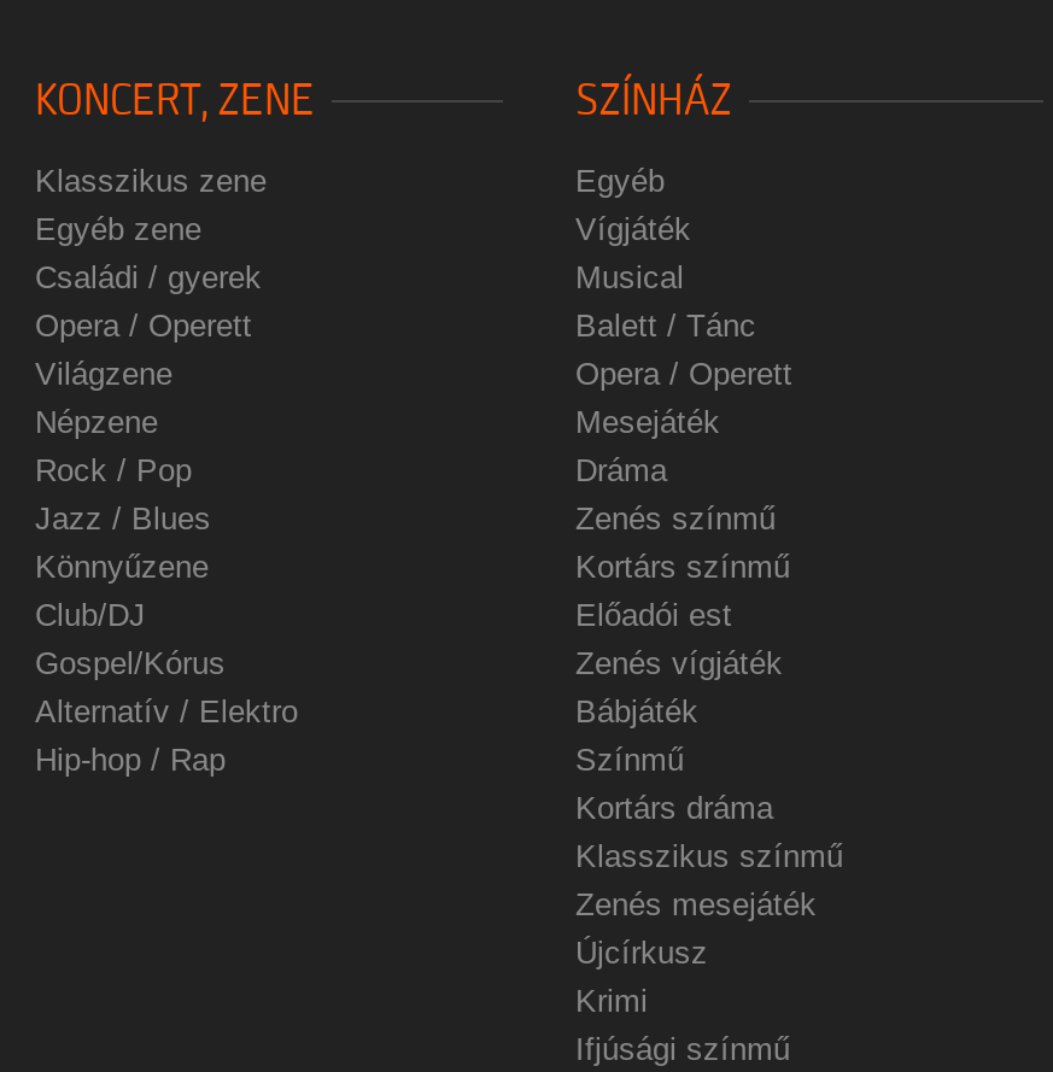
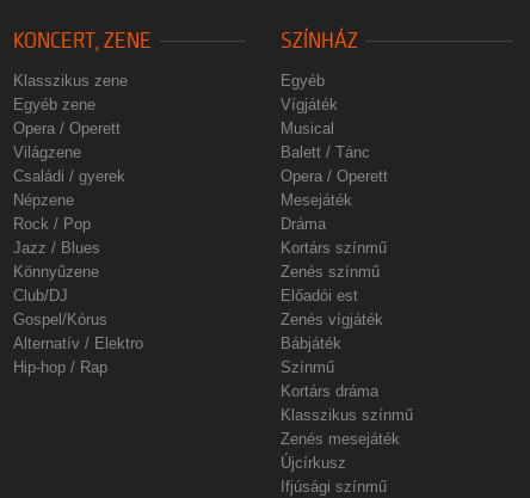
moved [35,259,262,295] -> [13,167,125,185]: Családi / gyerek
moved [575,500,776,536] -> [281,262,380,280]: Zenés színmű
[575,982,648,1018] Krimi -> none

